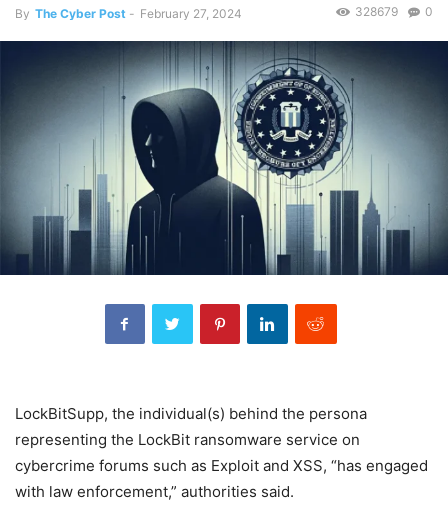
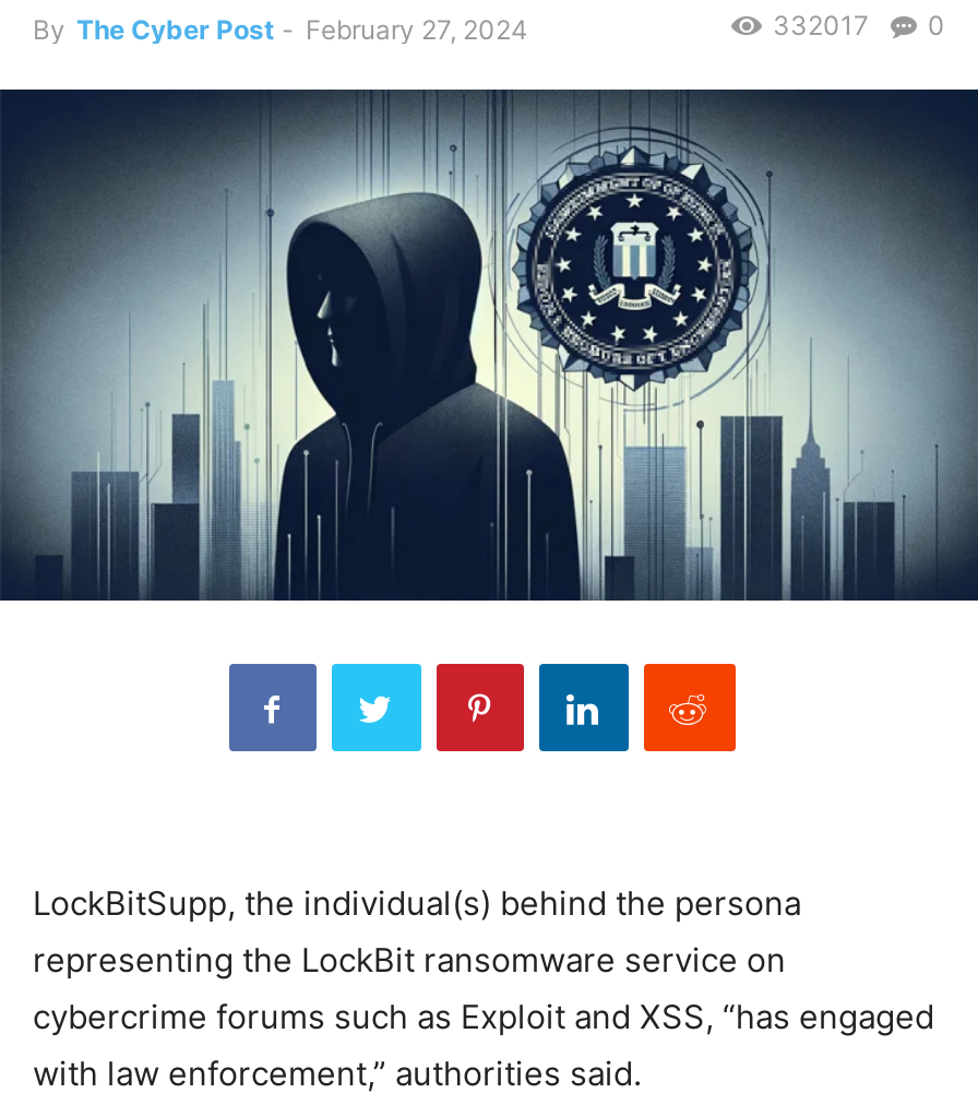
[355,4,433,19] 328679 0 -> [773,9,945,41] 332017 0

